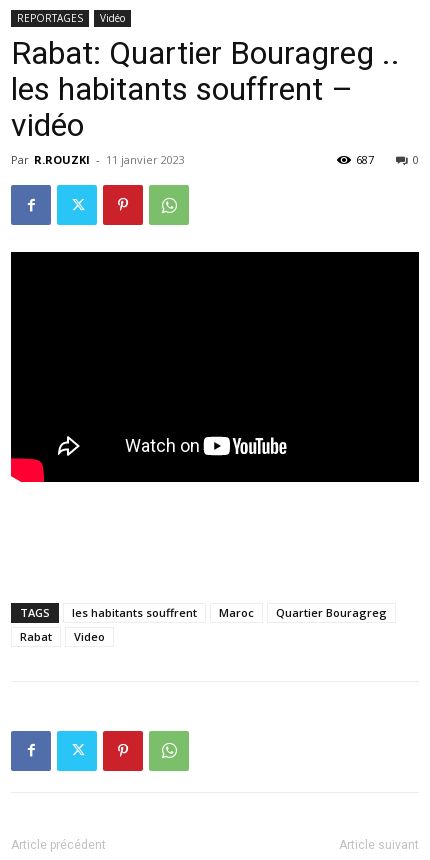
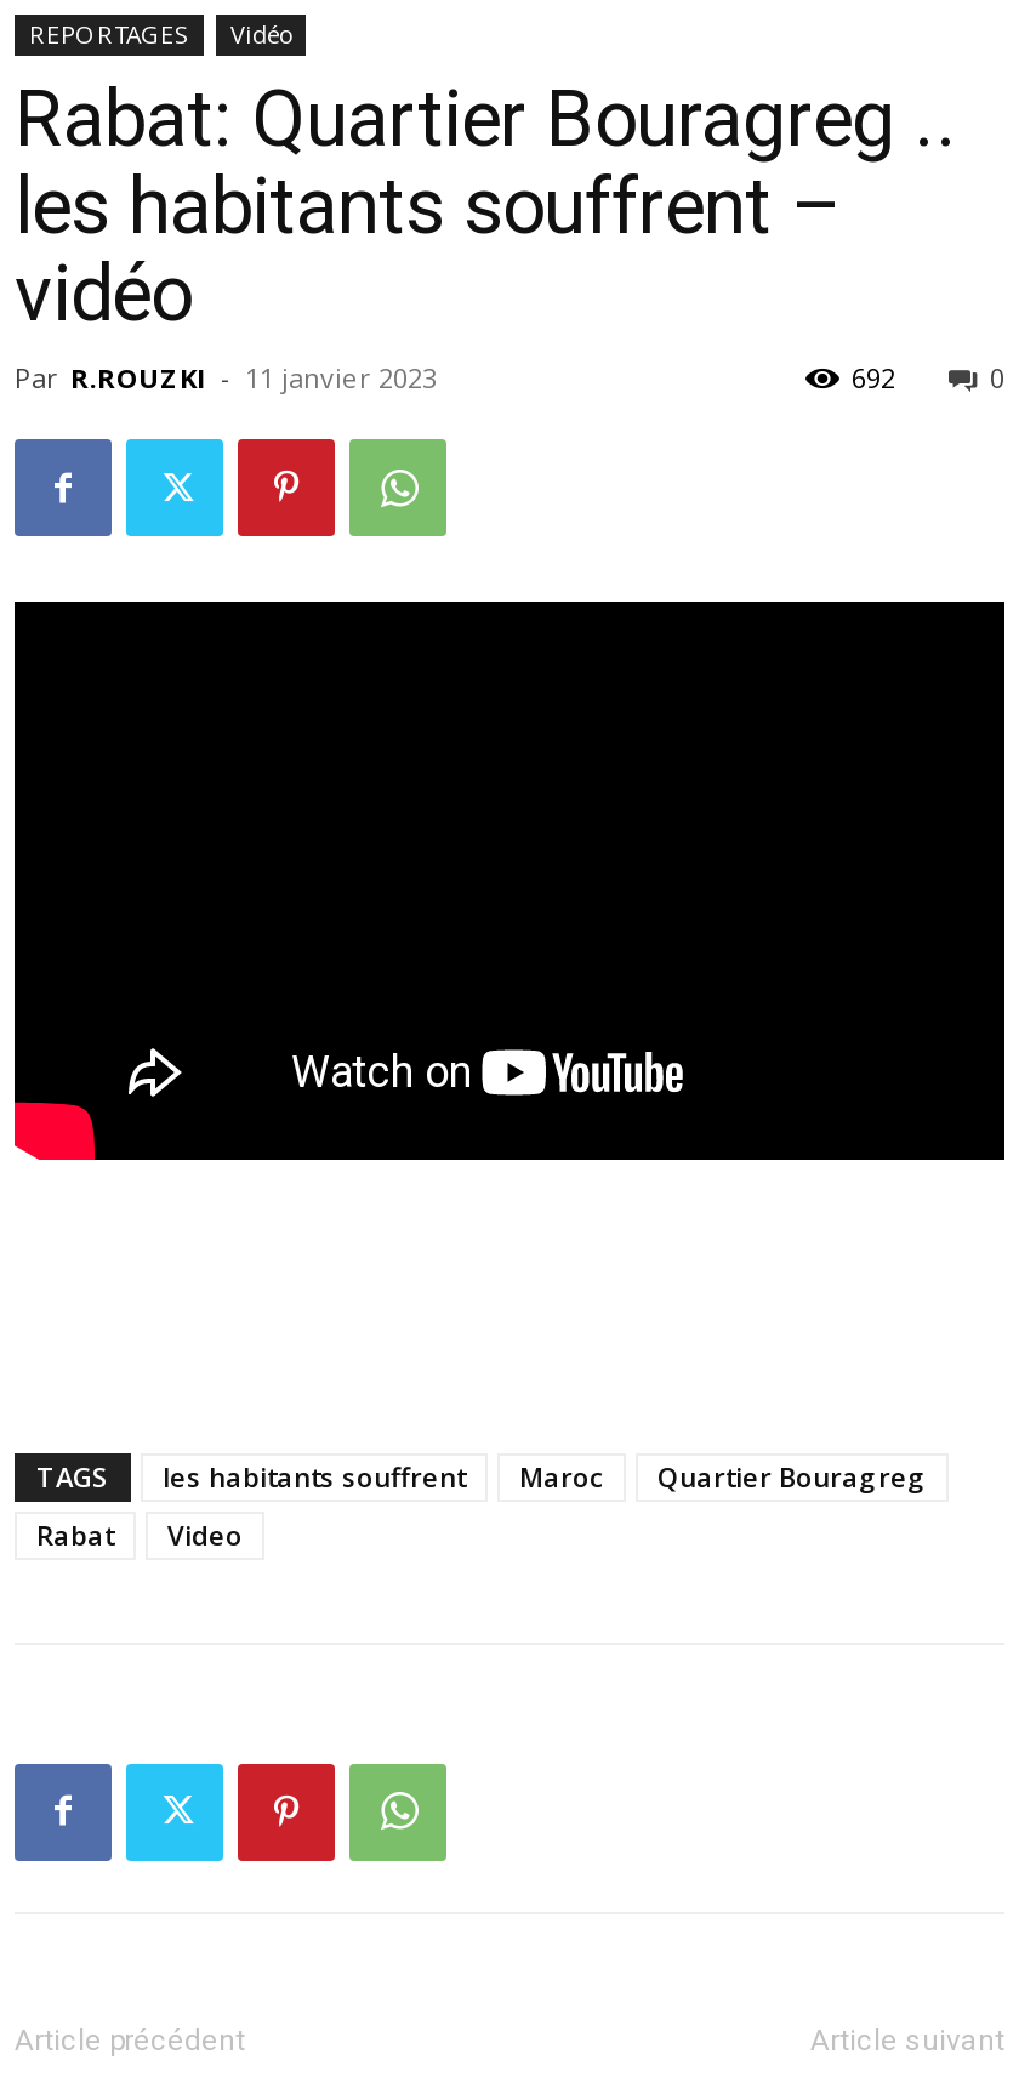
[356,152,374,167] 687 -> [852,359,895,396] 692

